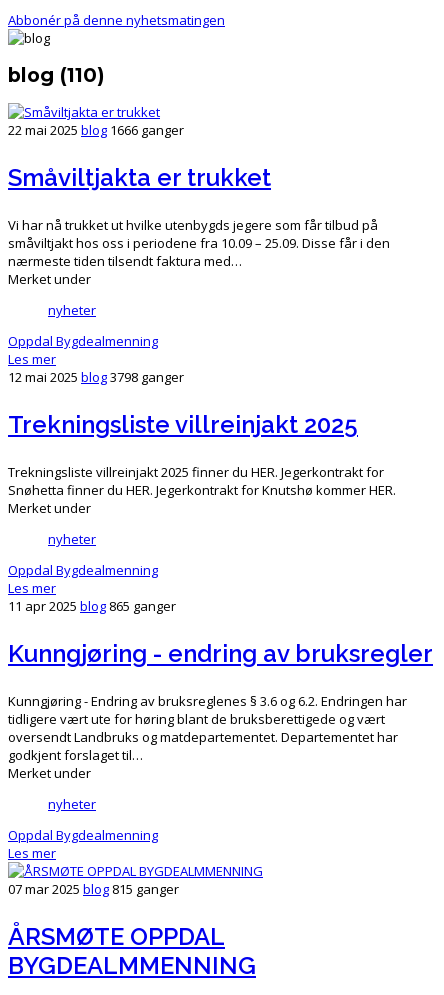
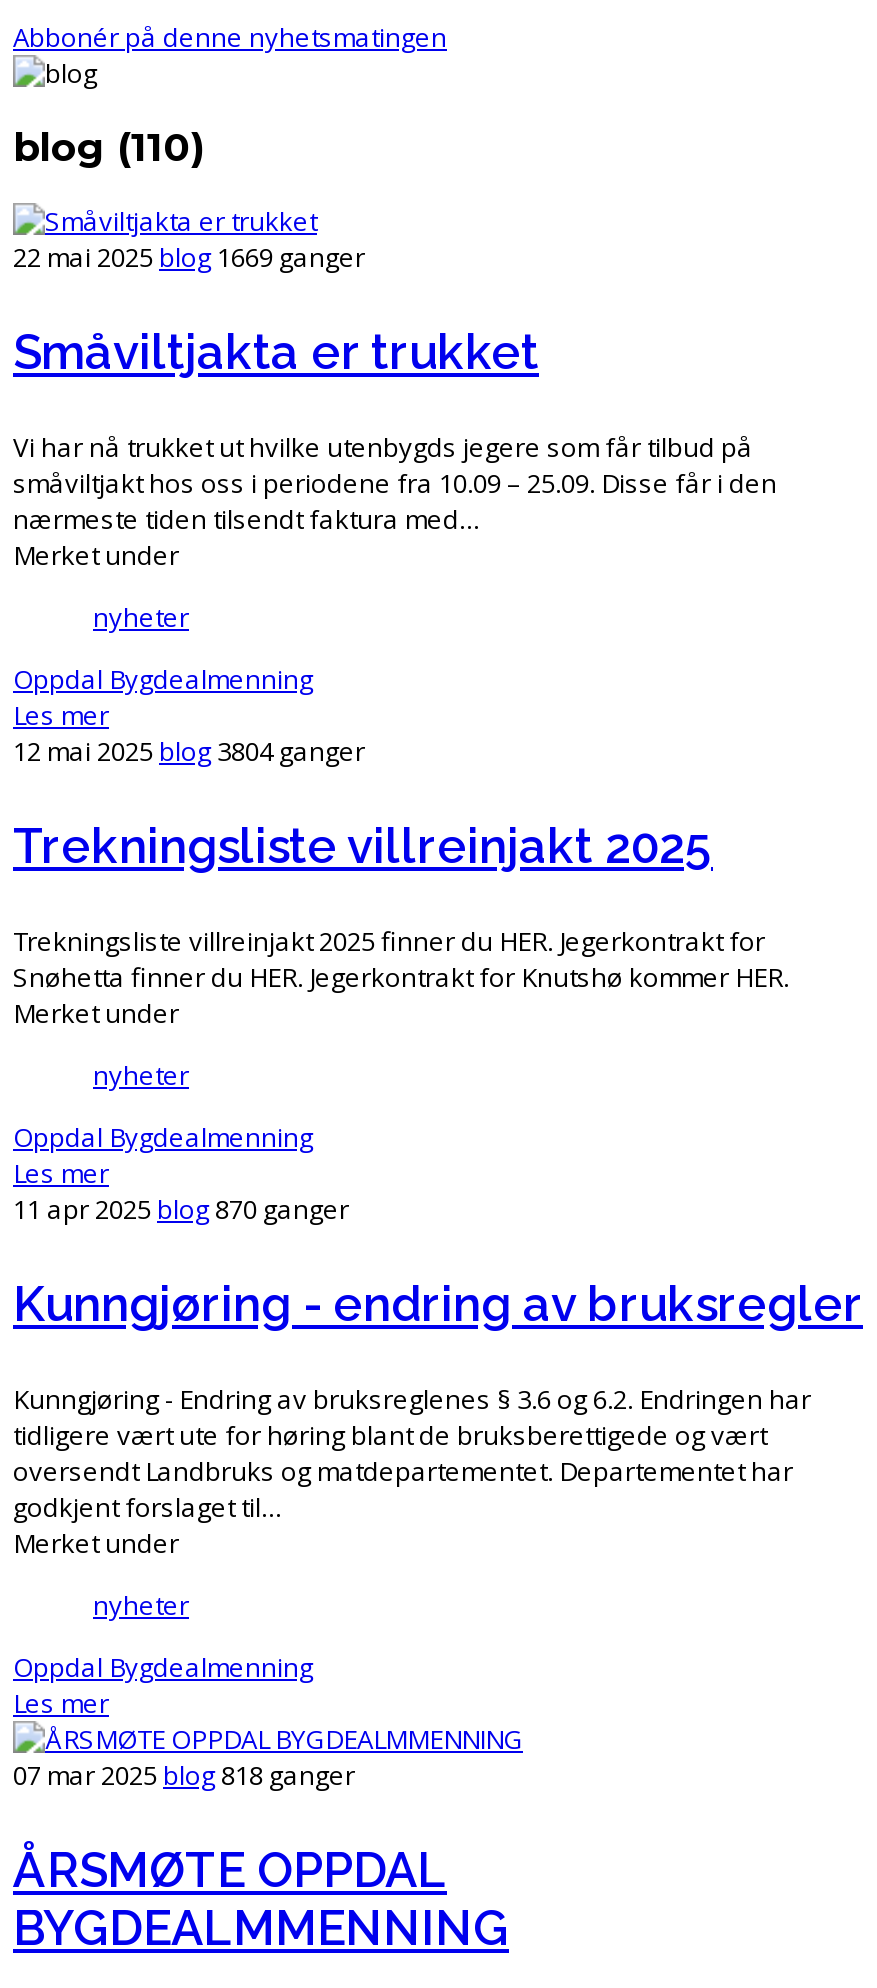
[8,121,184,139] 22 mai 2025 blog 1666 ganger -> [13,239,365,275] 22 mai 2025 blog 1669 ganger
[8,368,184,386] 12 mai 2025 blog 3798 ganger -> [13,733,365,769] 12 mai 2025 blog 3804 ganger
[8,597,176,615] 11 apr 2025 blog 865 ganger -> [13,1191,349,1227] 11 apr 2025 blog 870 ganger
[8,880,179,898] 07 mar 2025 blog 815 ganger -> [13,1757,355,1793] 07 mar 2025 blog 818 ganger

